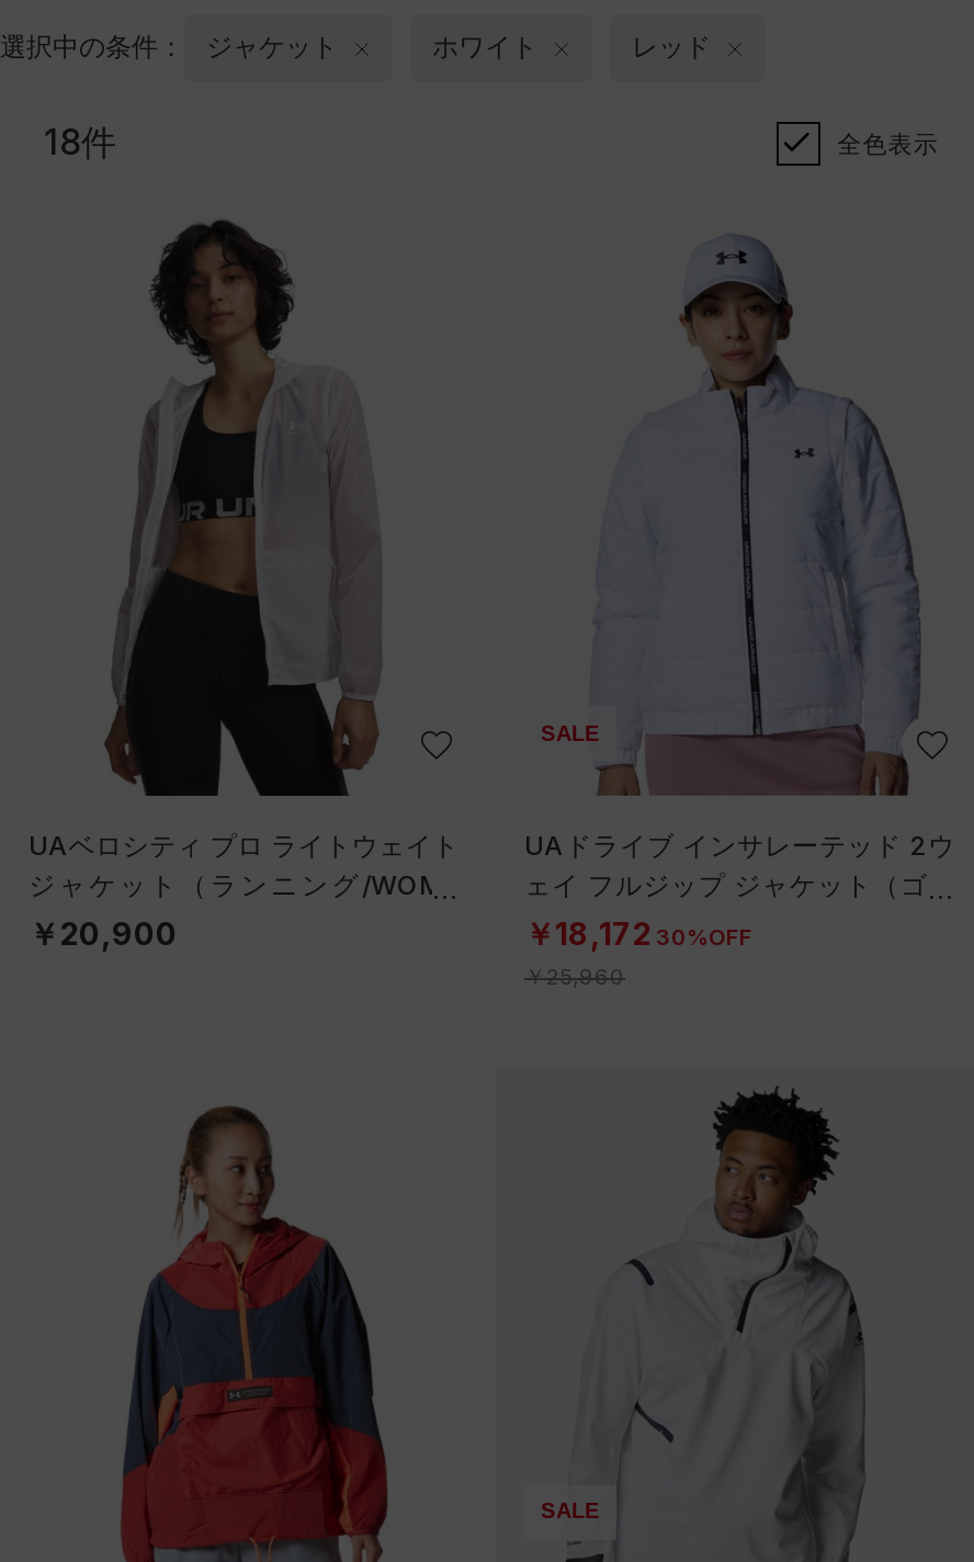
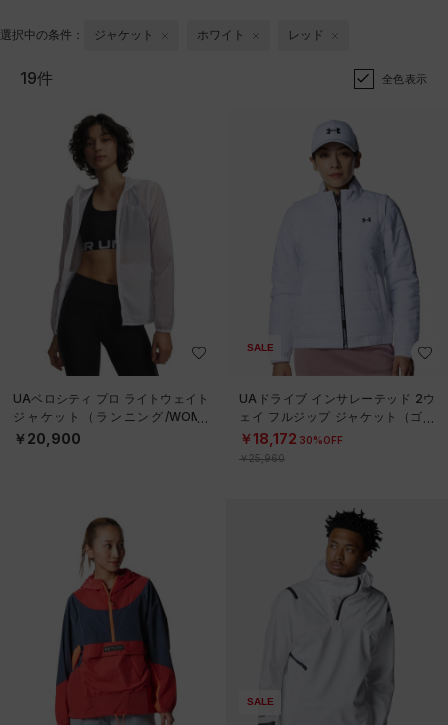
[44,120,116,164] 18件 -> [20,68,53,88] 19件

